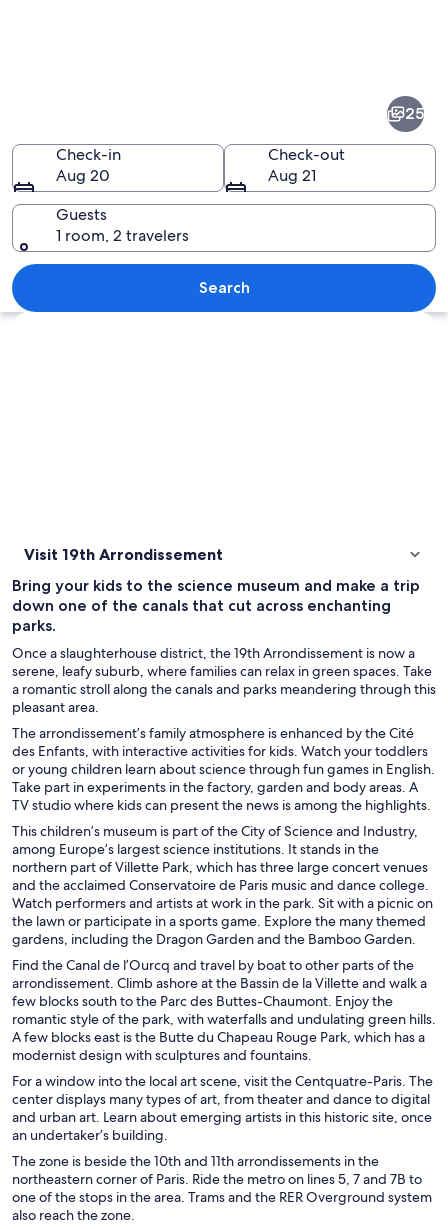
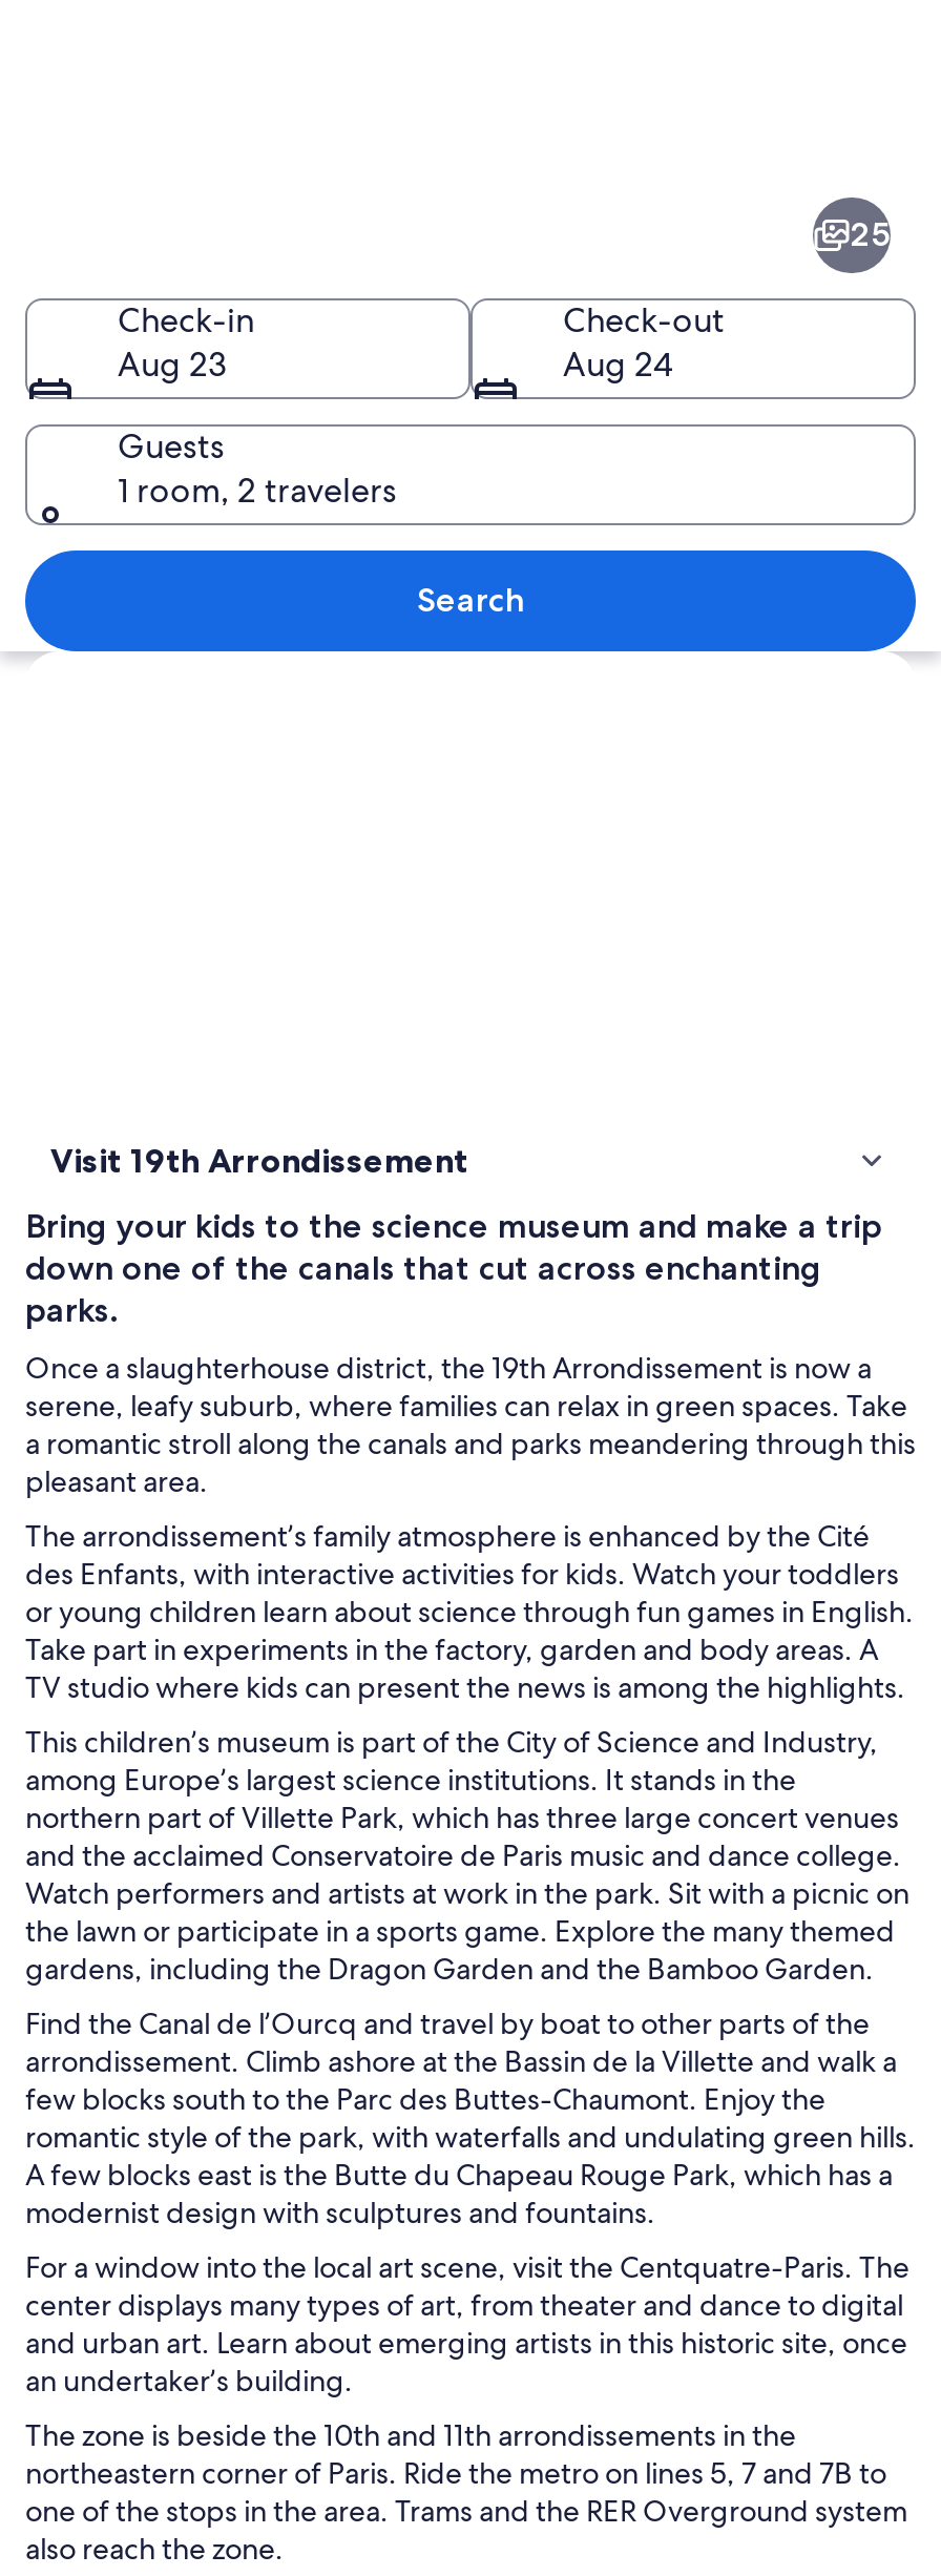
[56,164,110,185] Aug 20 -> [118,341,227,386] Aug 23
[268,164,316,185] Aug 21 -> [563,341,672,386] Aug 24

